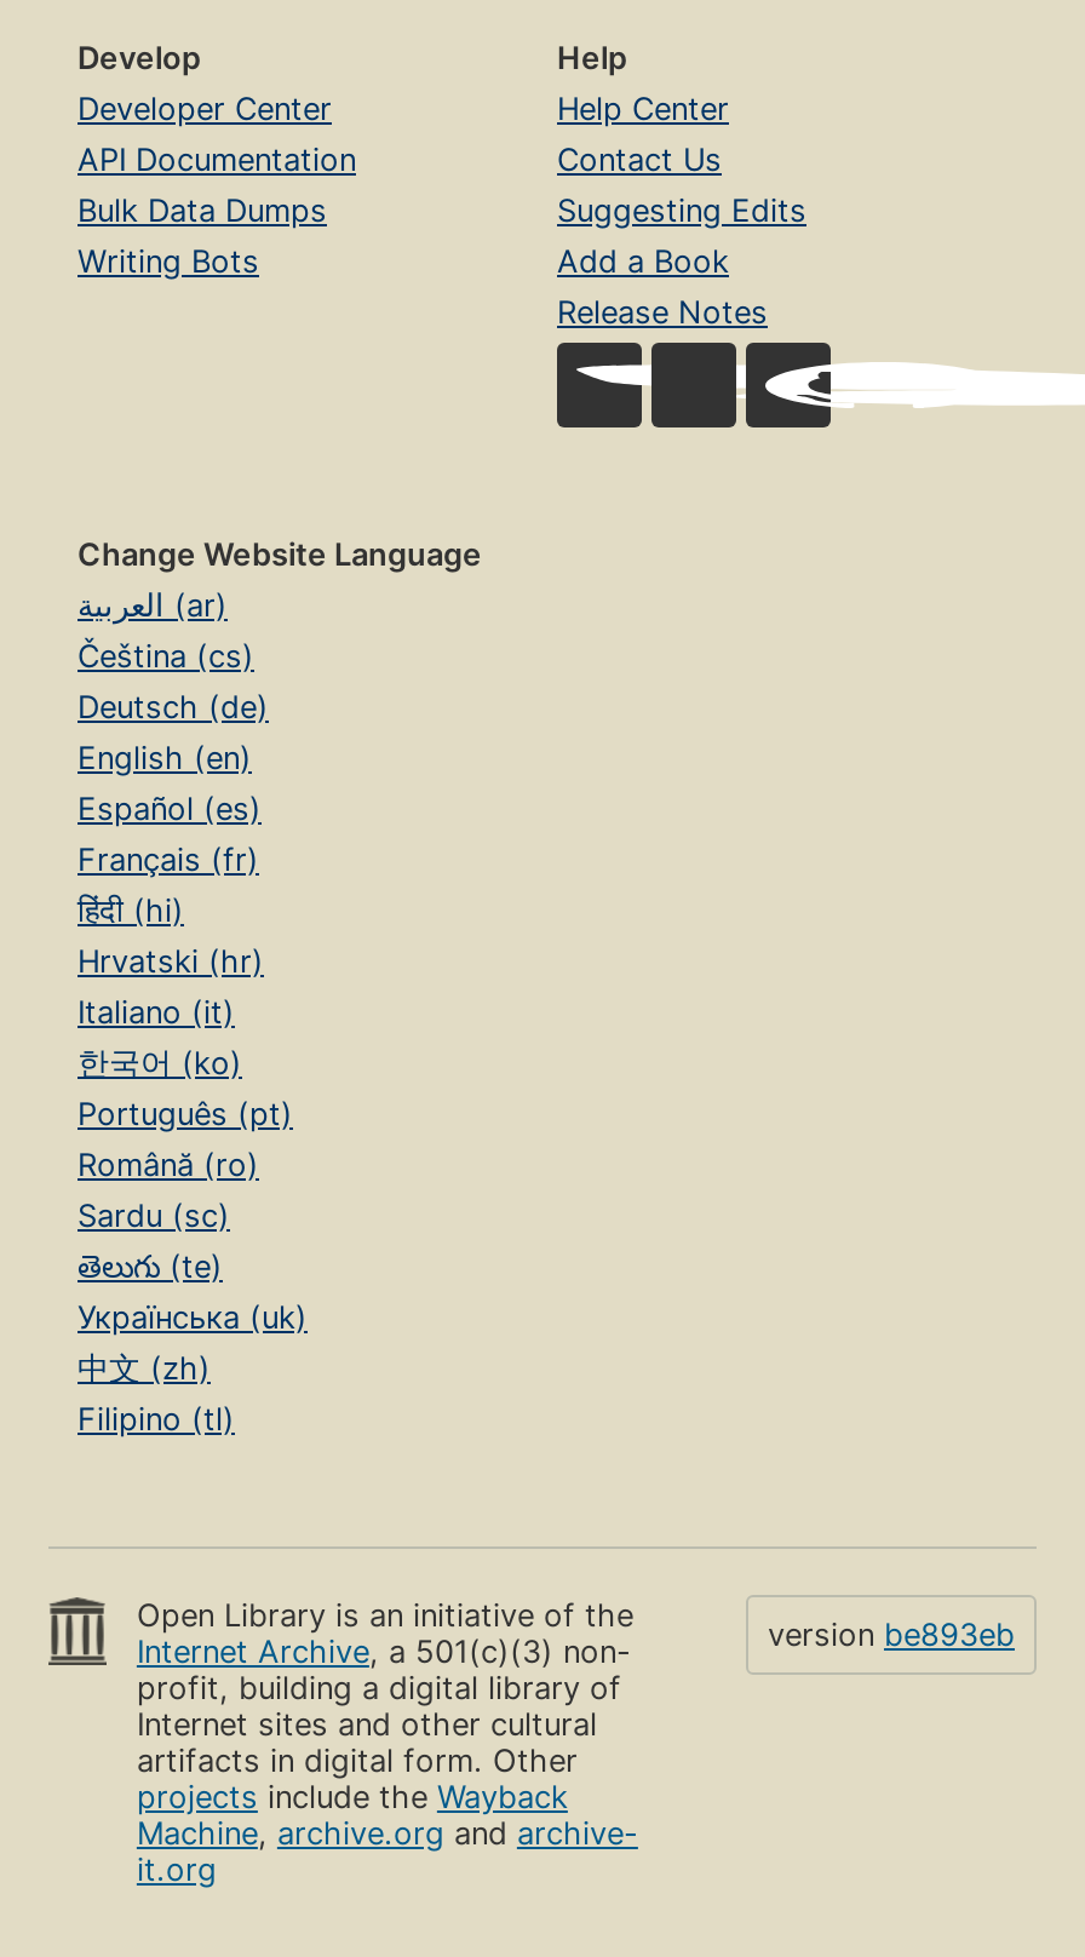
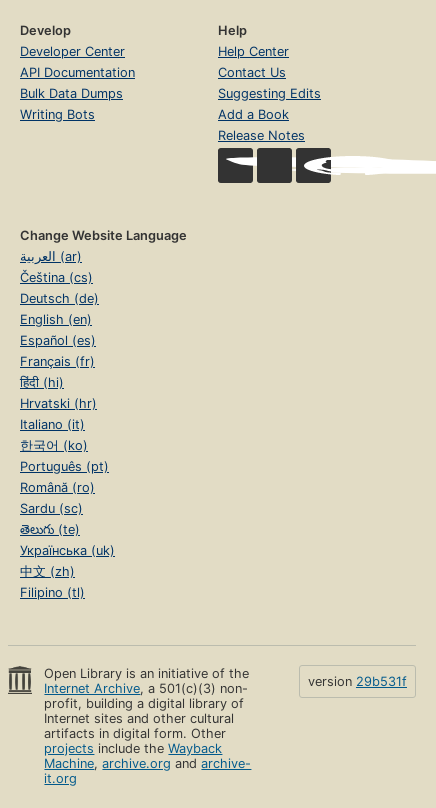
[768,1618,1015,1654] version be893eb -> [308,674,407,689] version 29b531f

